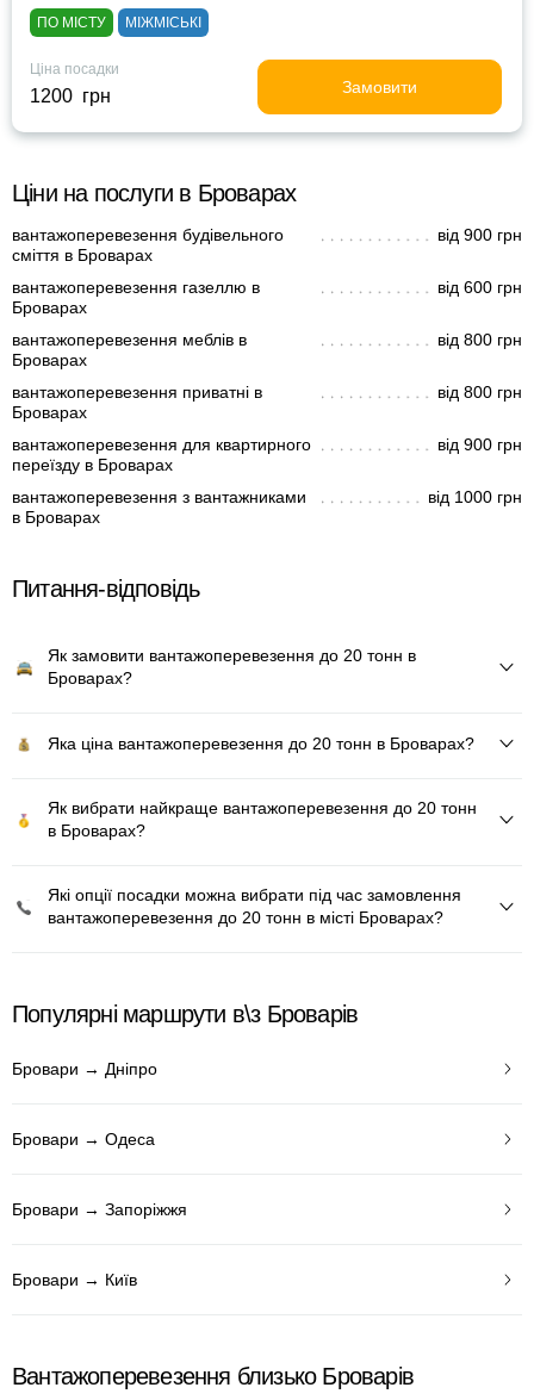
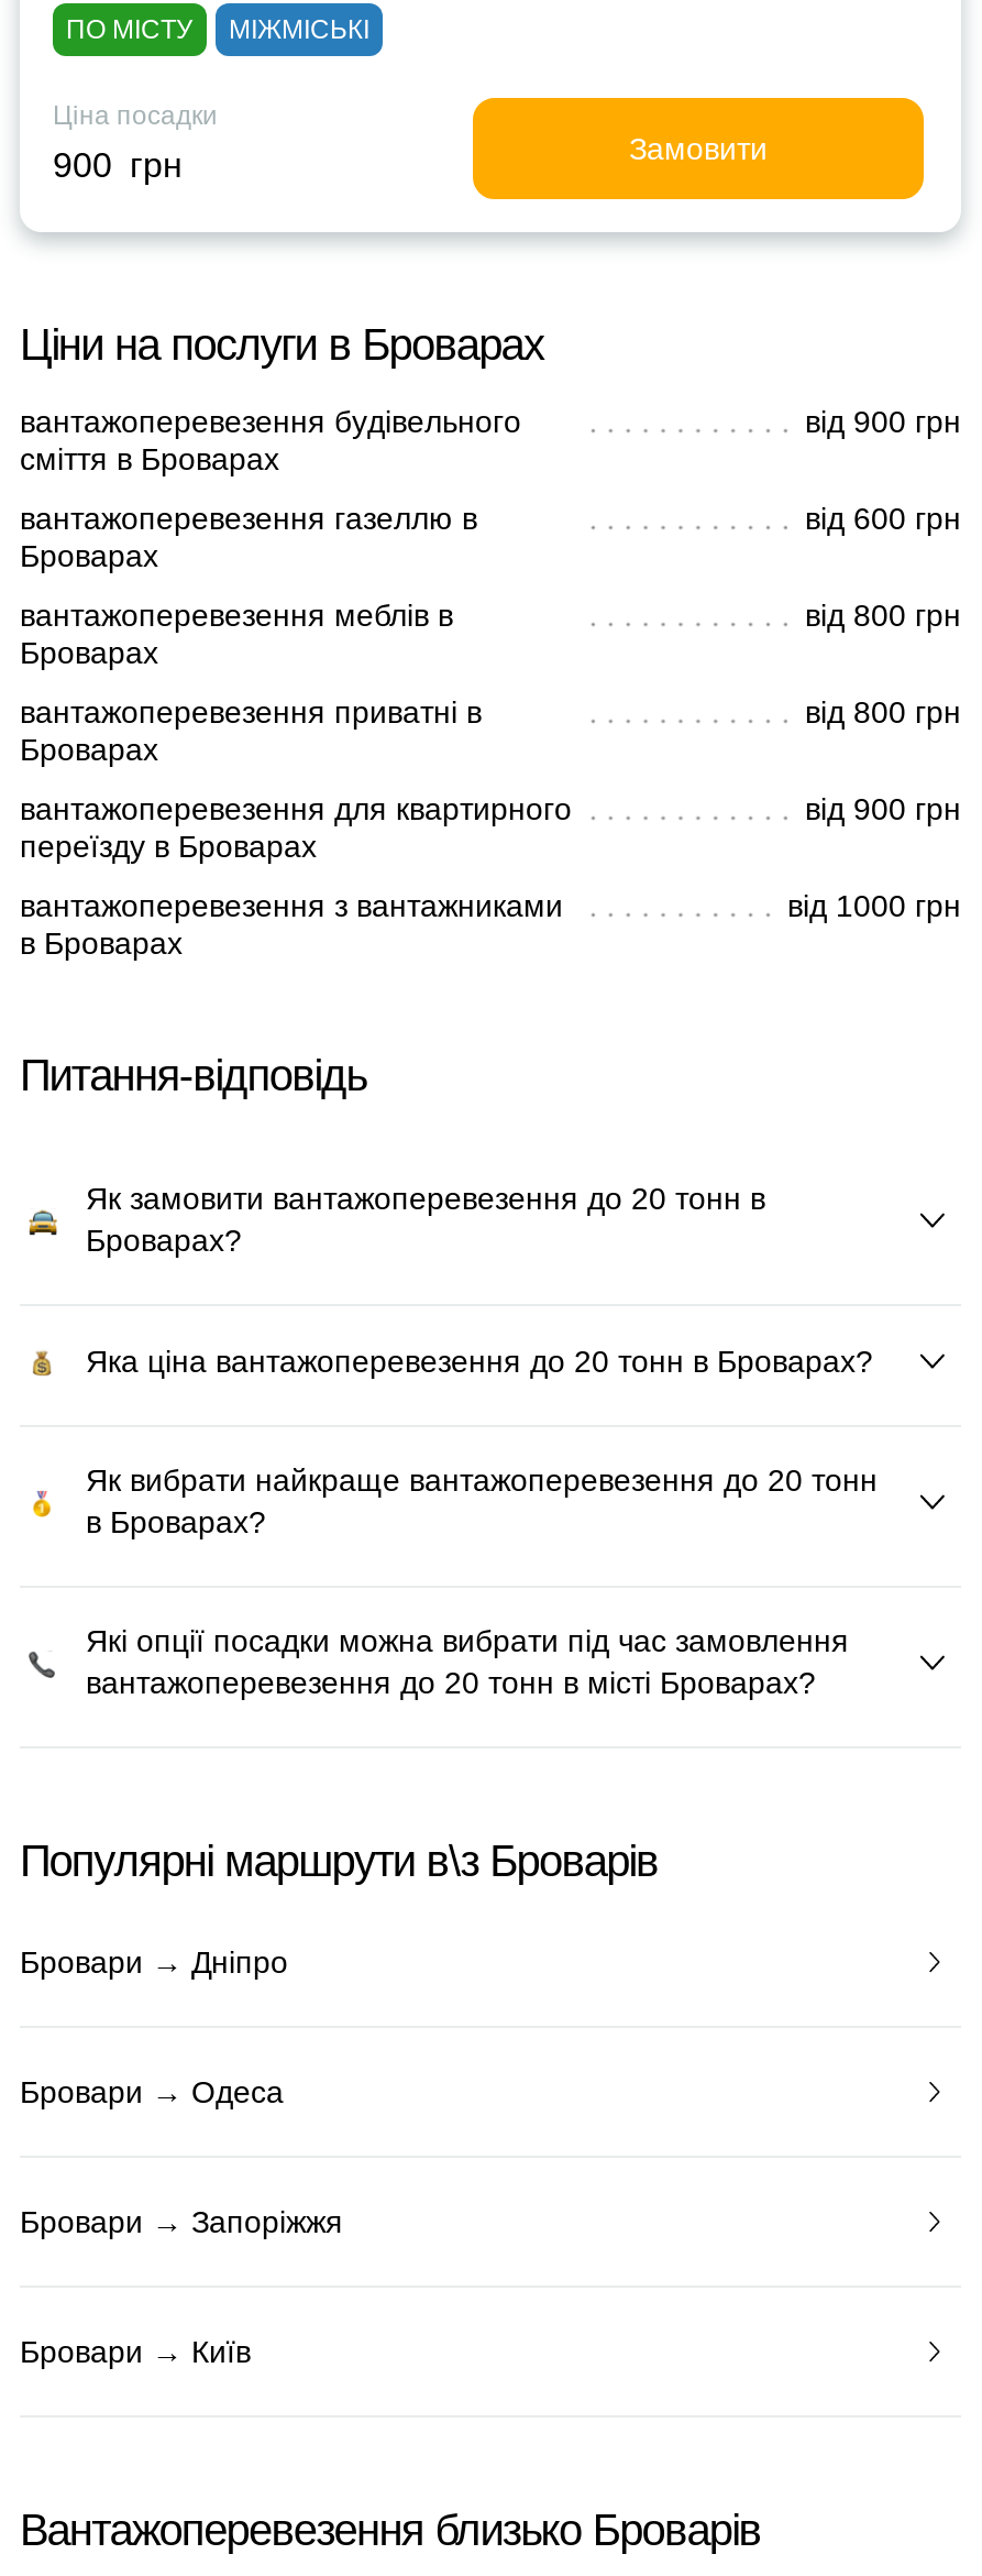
[30,86,111,106] 1200 грн -> [53,146,183,184] 900 грн

